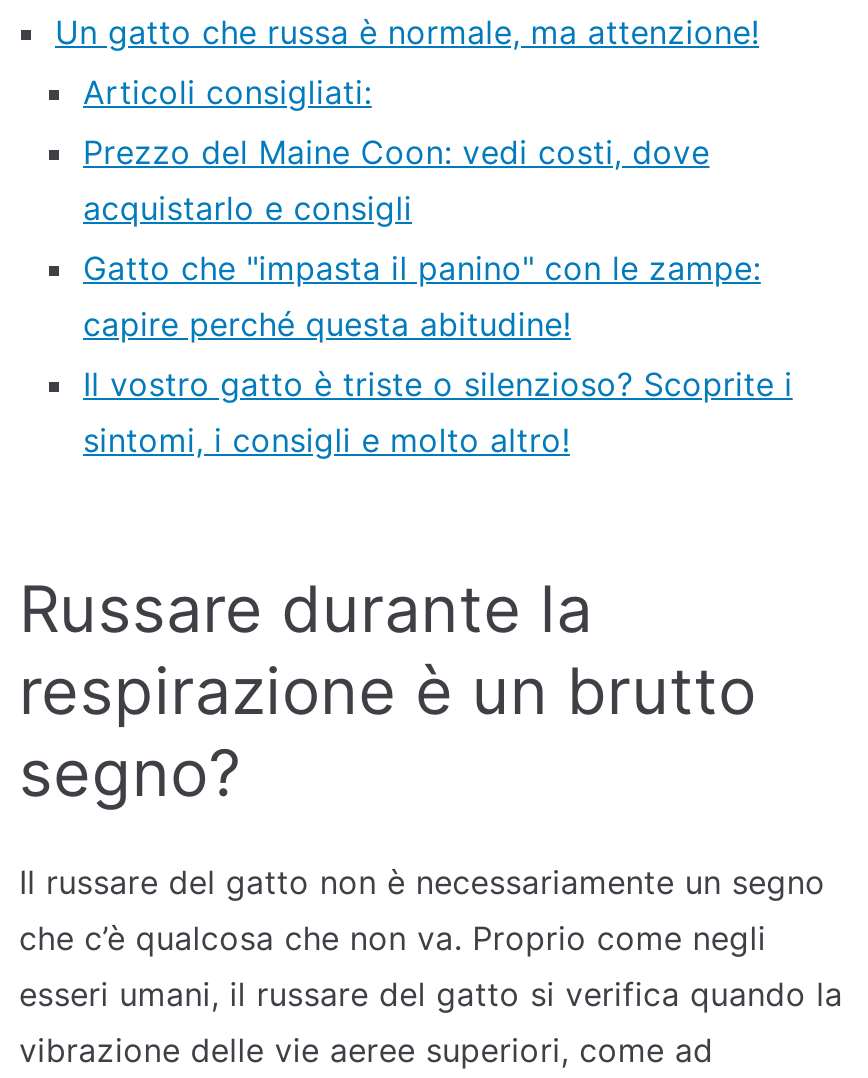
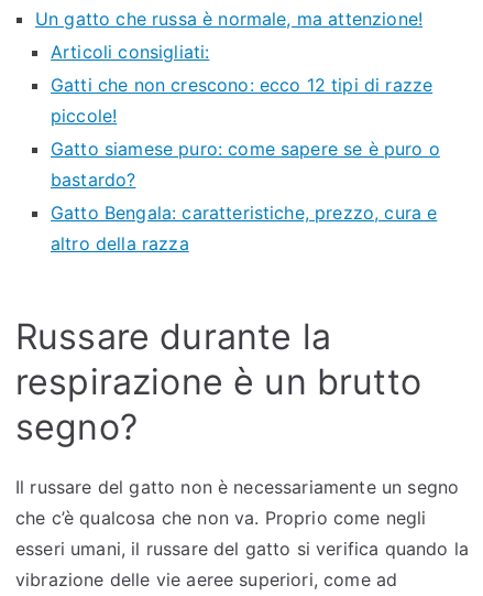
[83,131,709,227] Prezzo del Maine Coon: vedi costi, dove | acquistarlo e consigli -> [51,73,433,126] Gatti che non crescono: ecco 12 tipi di razze | piccole!
[83,247,761,343] Gatto che "impasta il panino" con le zampe: | capire perché questa abitudine! -> [51,137,440,190] Gatto siamese puro: come sapere se è puro o | bastardo?
[83,363,793,459] Il vostro gatto è triste o silenzioso? Scoprite i | sintomi, i consigli e molto altro! -> [51,201,437,254] Gatto Bengala: caratteristiche, prezzo, cura e | altro della razza

